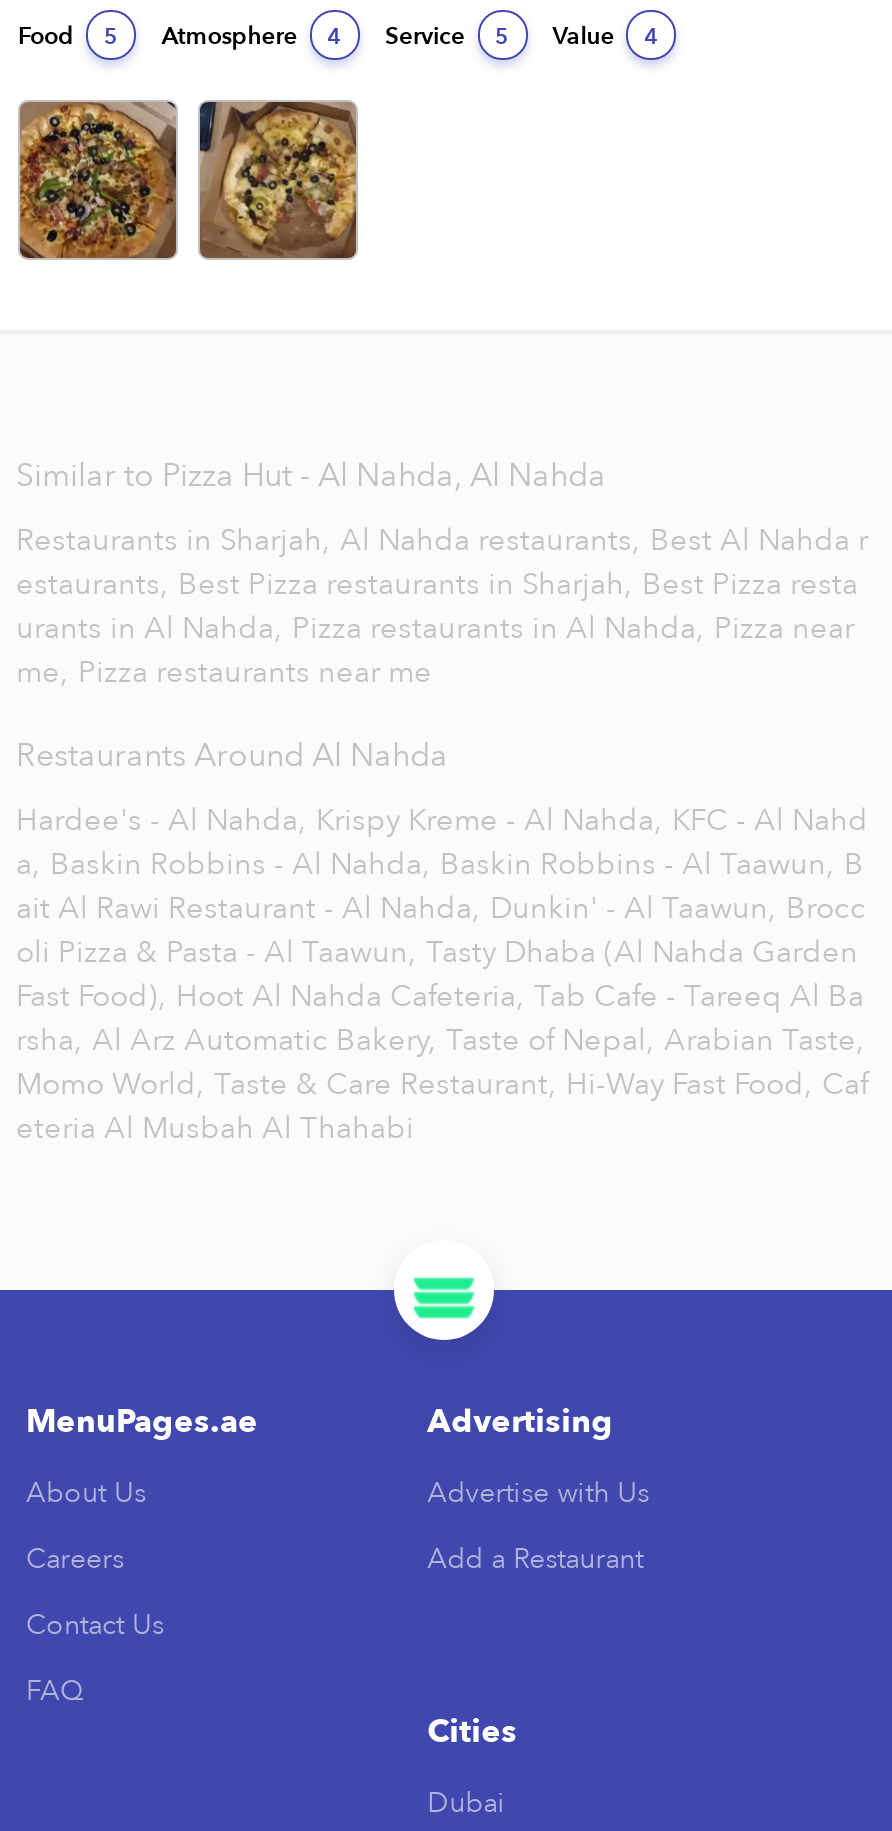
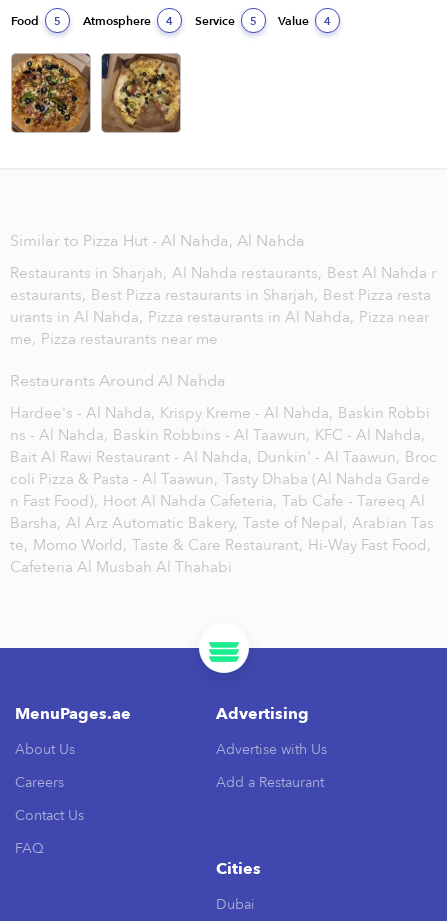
[16,800,868,1148] Hardee's - Al Nahda, Krispy Kreme - Al Nahda, KFC - Al Nahd | a, Baskin Robbins - Al Nahda, Baskin Robbins - Al Taawun, B | ait Al Rawi Restaurant - Al Nahda, Dunkin' - Al Taawun, Brocc | oli Pizza & Pasta - Al Taawun, Tasty Dhaba (Al Nahda Garden | Fast Food), Hoot Al Nahda Cafeteria, Tab Cafe - Tareeq Al Ba | rsha, Al Arz Automatic Bakery, Taste of Nepal, Arabian Taste, | Momo World, Taste & Care Restaurant, Hi-Way Fast Food, Caf | eteria Al Musbah Al Thahabi -> [10,403,437,577] Hardee's - Al Nahda, Krispy Kreme - Al Nahda, Baskin Robbi | ns - Al Nahda, Baskin Robbins - Al Taawun, KFC - Al Nahda, | Bait Al Rawi Restaurant - Al Nahda, Dunkin' - Al Taawun, Broc | coli Pizza & Pasta - Al Taawun, Tasty Dhaba (Al Nahda Garde | n Fast Food), Hoot Al Nahda Cafeteria, Tab Cafe - Tareeq Al | Barsha, Al Arz Automatic Bakery, Taste of Nepal, Arabian Tas | te, Momo World, Taste & Care Restaurant, Hi-Way Fast Food, | Cafeteria Al Musbah Al Thahabi

